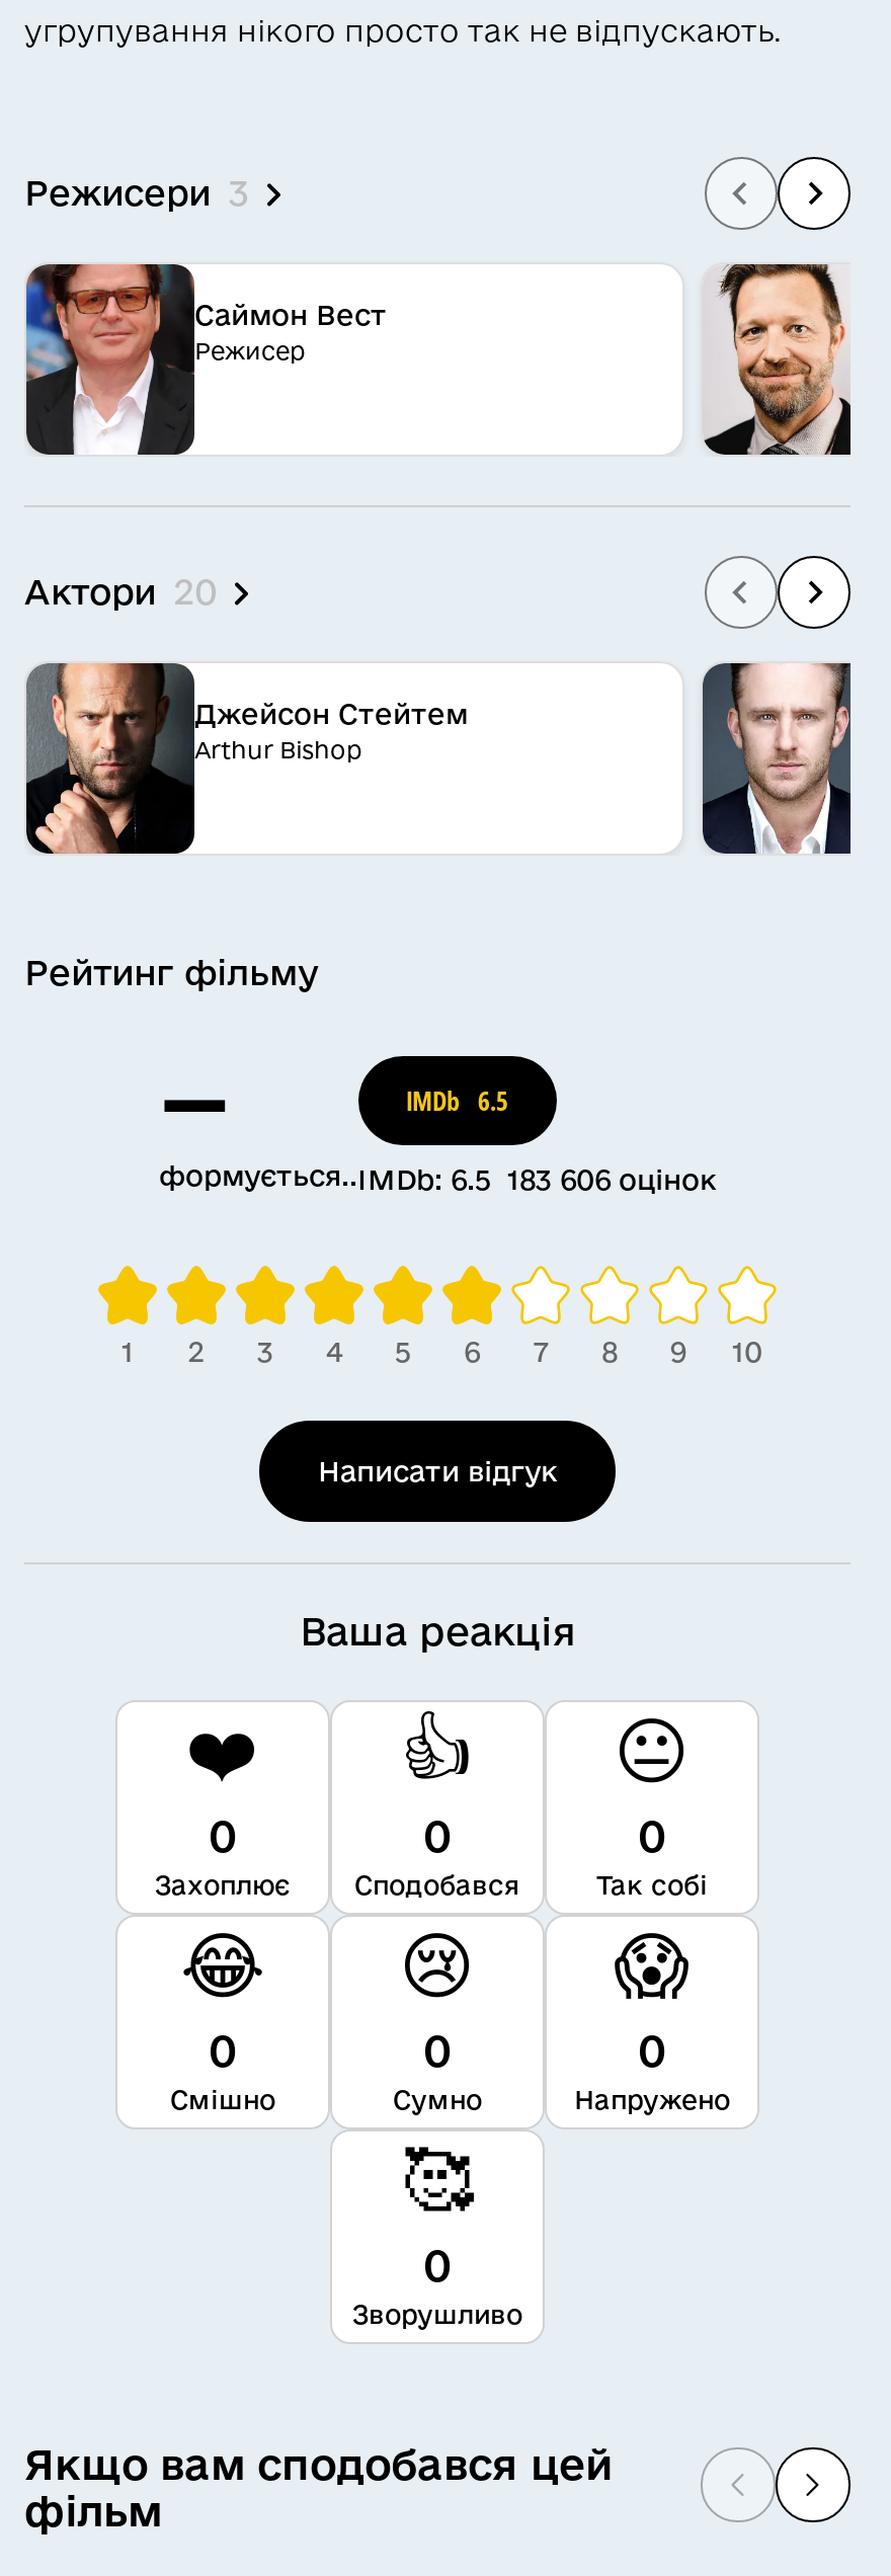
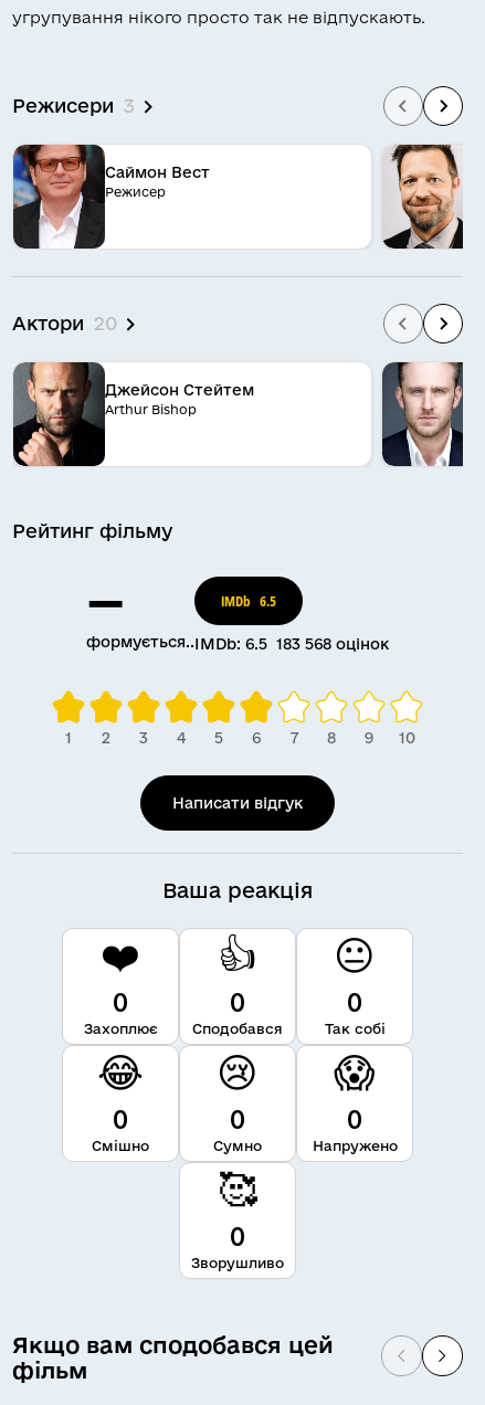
[159,1160,716,1196] формується.. IMDb: 6.5 183 606 оцінок -> [86,633,389,653] формується.. IMDb: 6.5 183 568 оцінок

